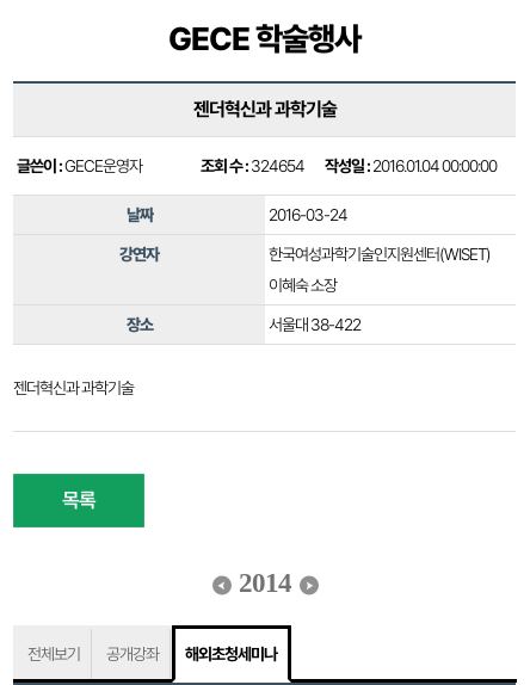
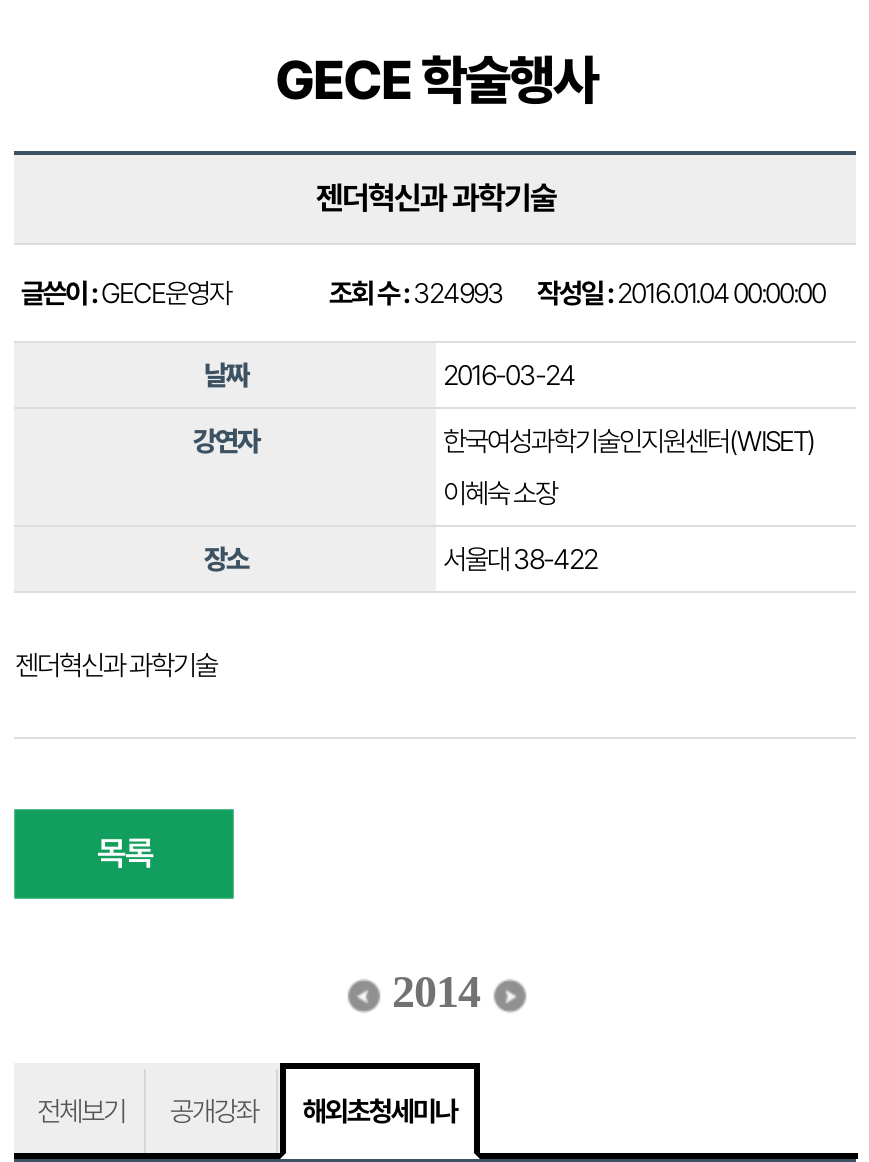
[201,156,497,175] 조회 수 : 324654 작성일 : 2016.01.04 00:00:00 -> [329,277,825,309] 조회 수 : 324993 작성일 : 2016.01.04 00:00:00

